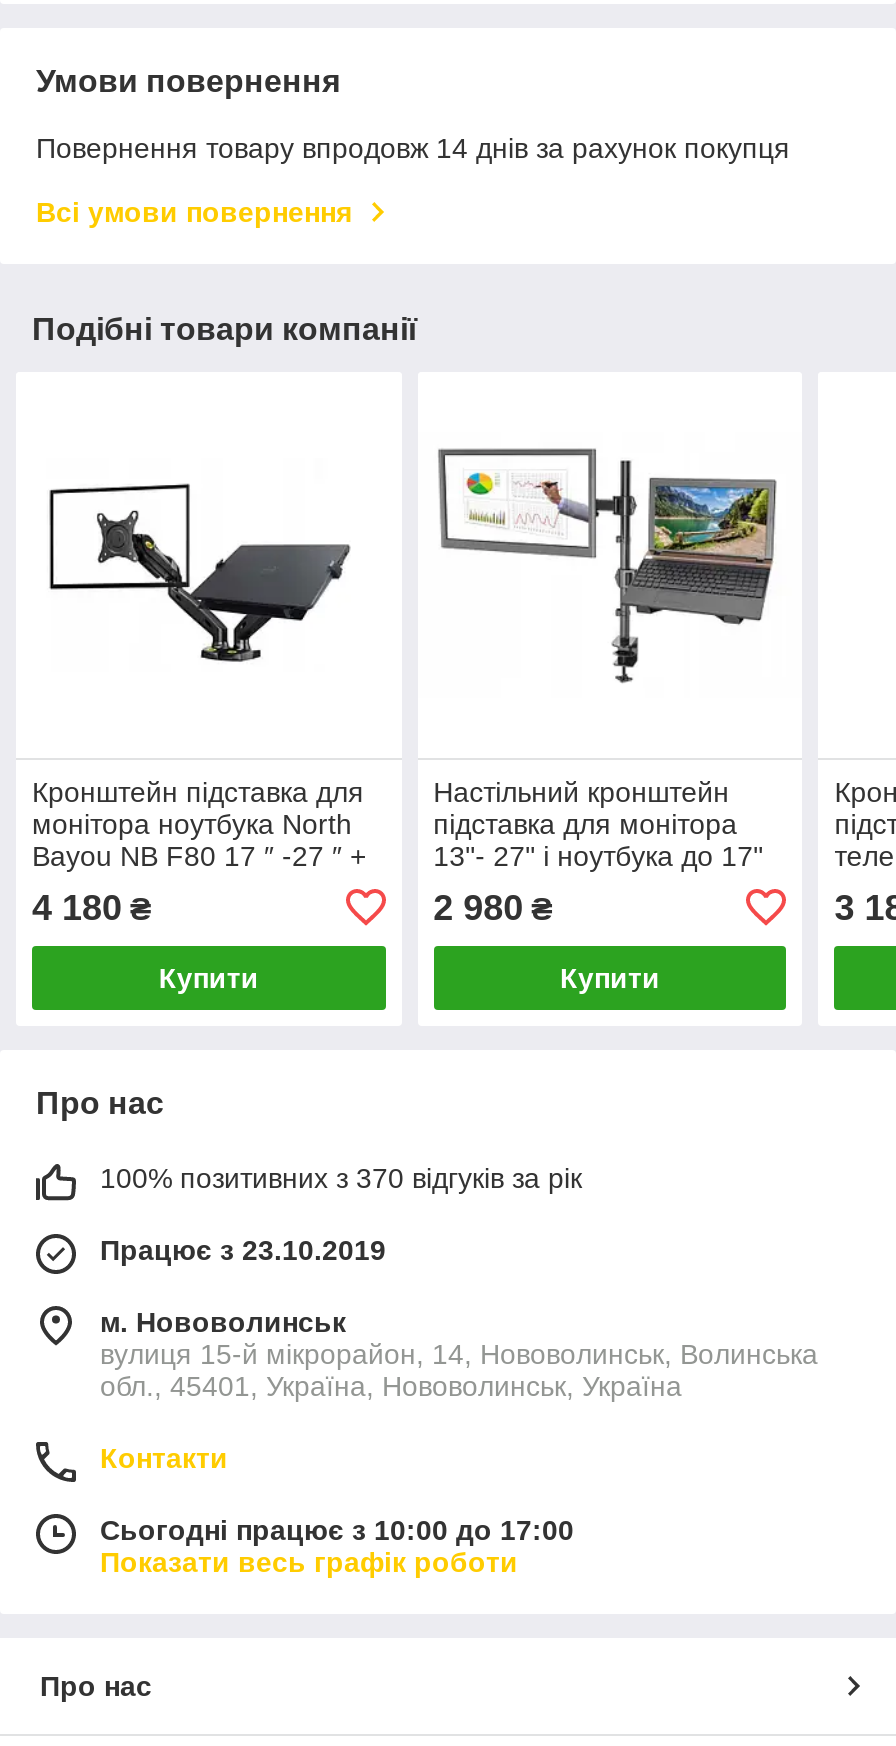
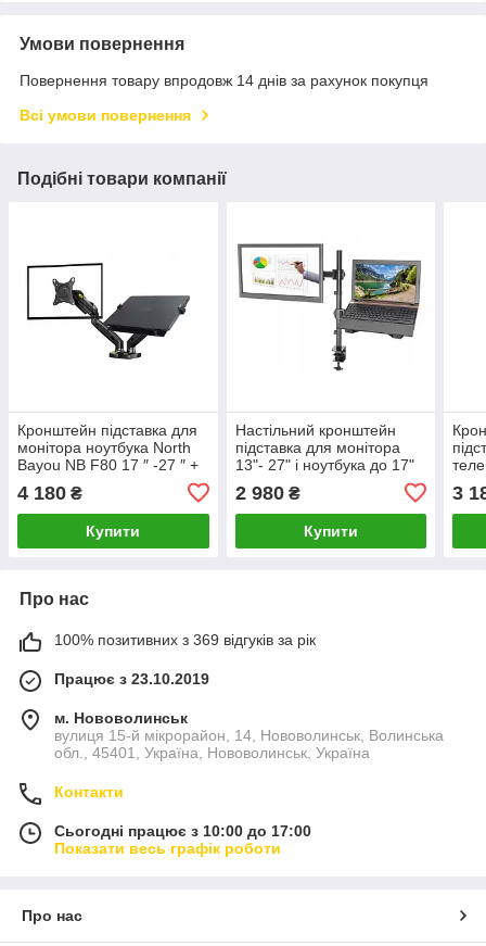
[100,1162,582,1194] 100% позитивних з 370 відгуків за рік -> [54,631,316,648] 100% позитивних з 369 відгуків за рік

